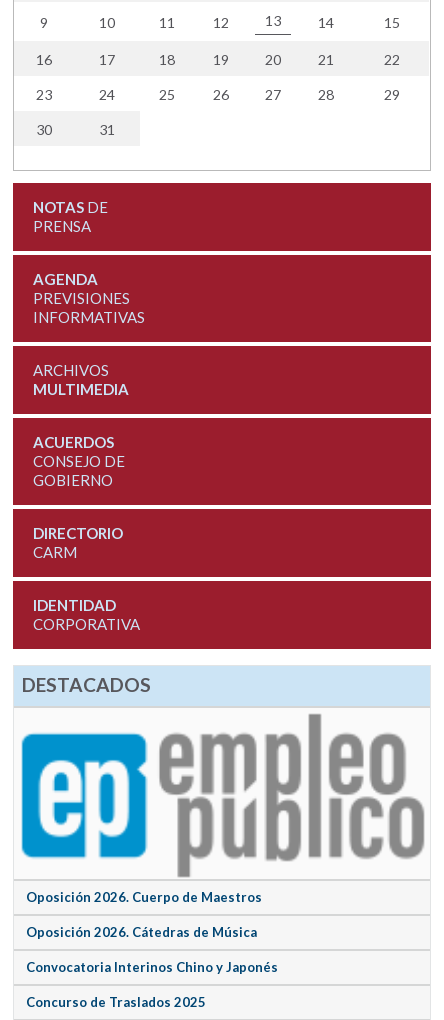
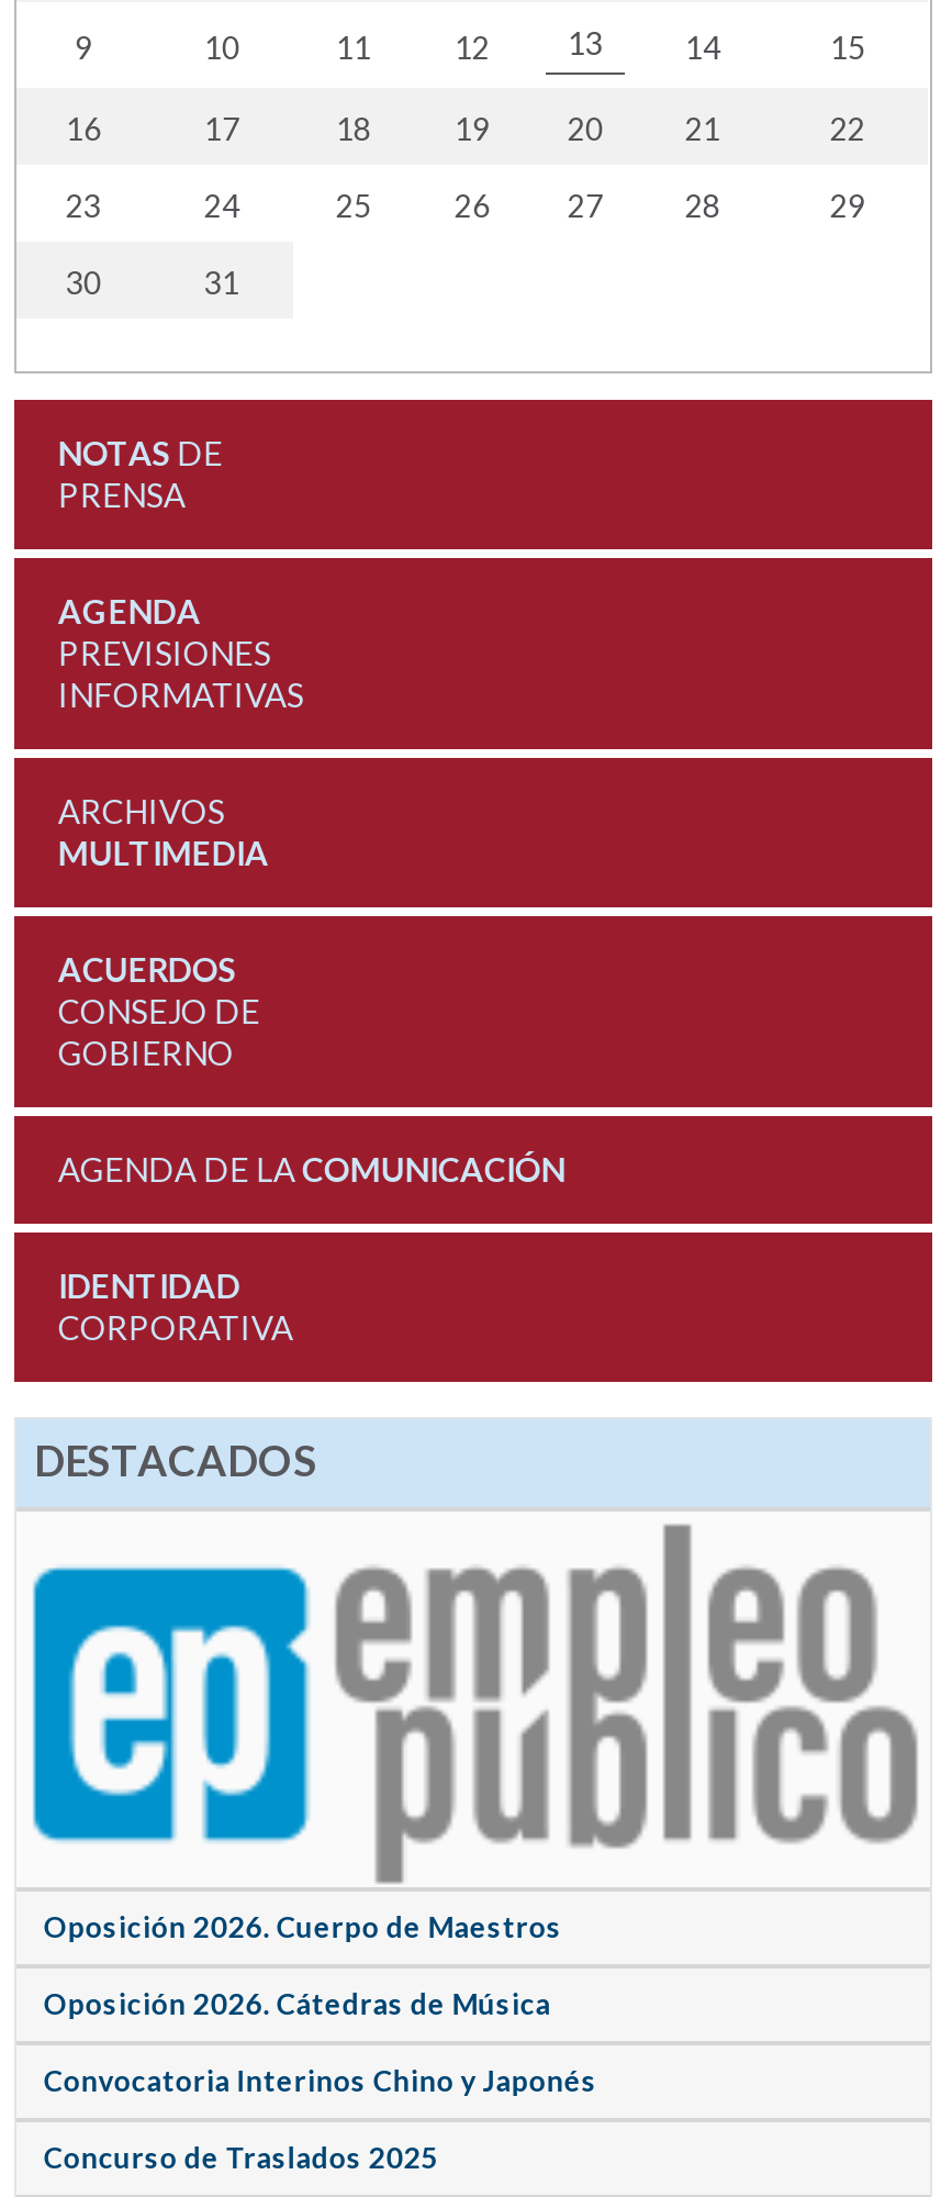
[33,524,123,561] DIRECTORIO | CARM -> [58,1149,565,1189] AGENDA DE LA COMUNICACIÓN

